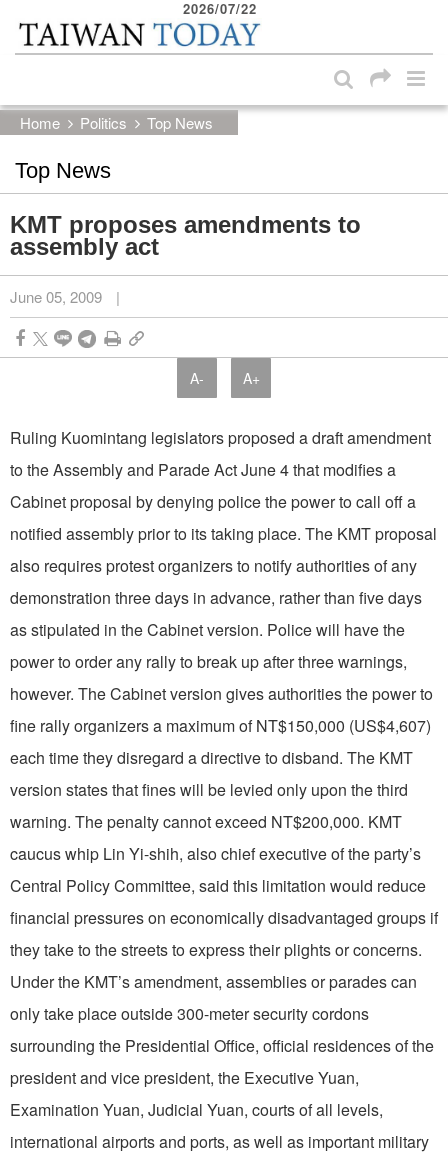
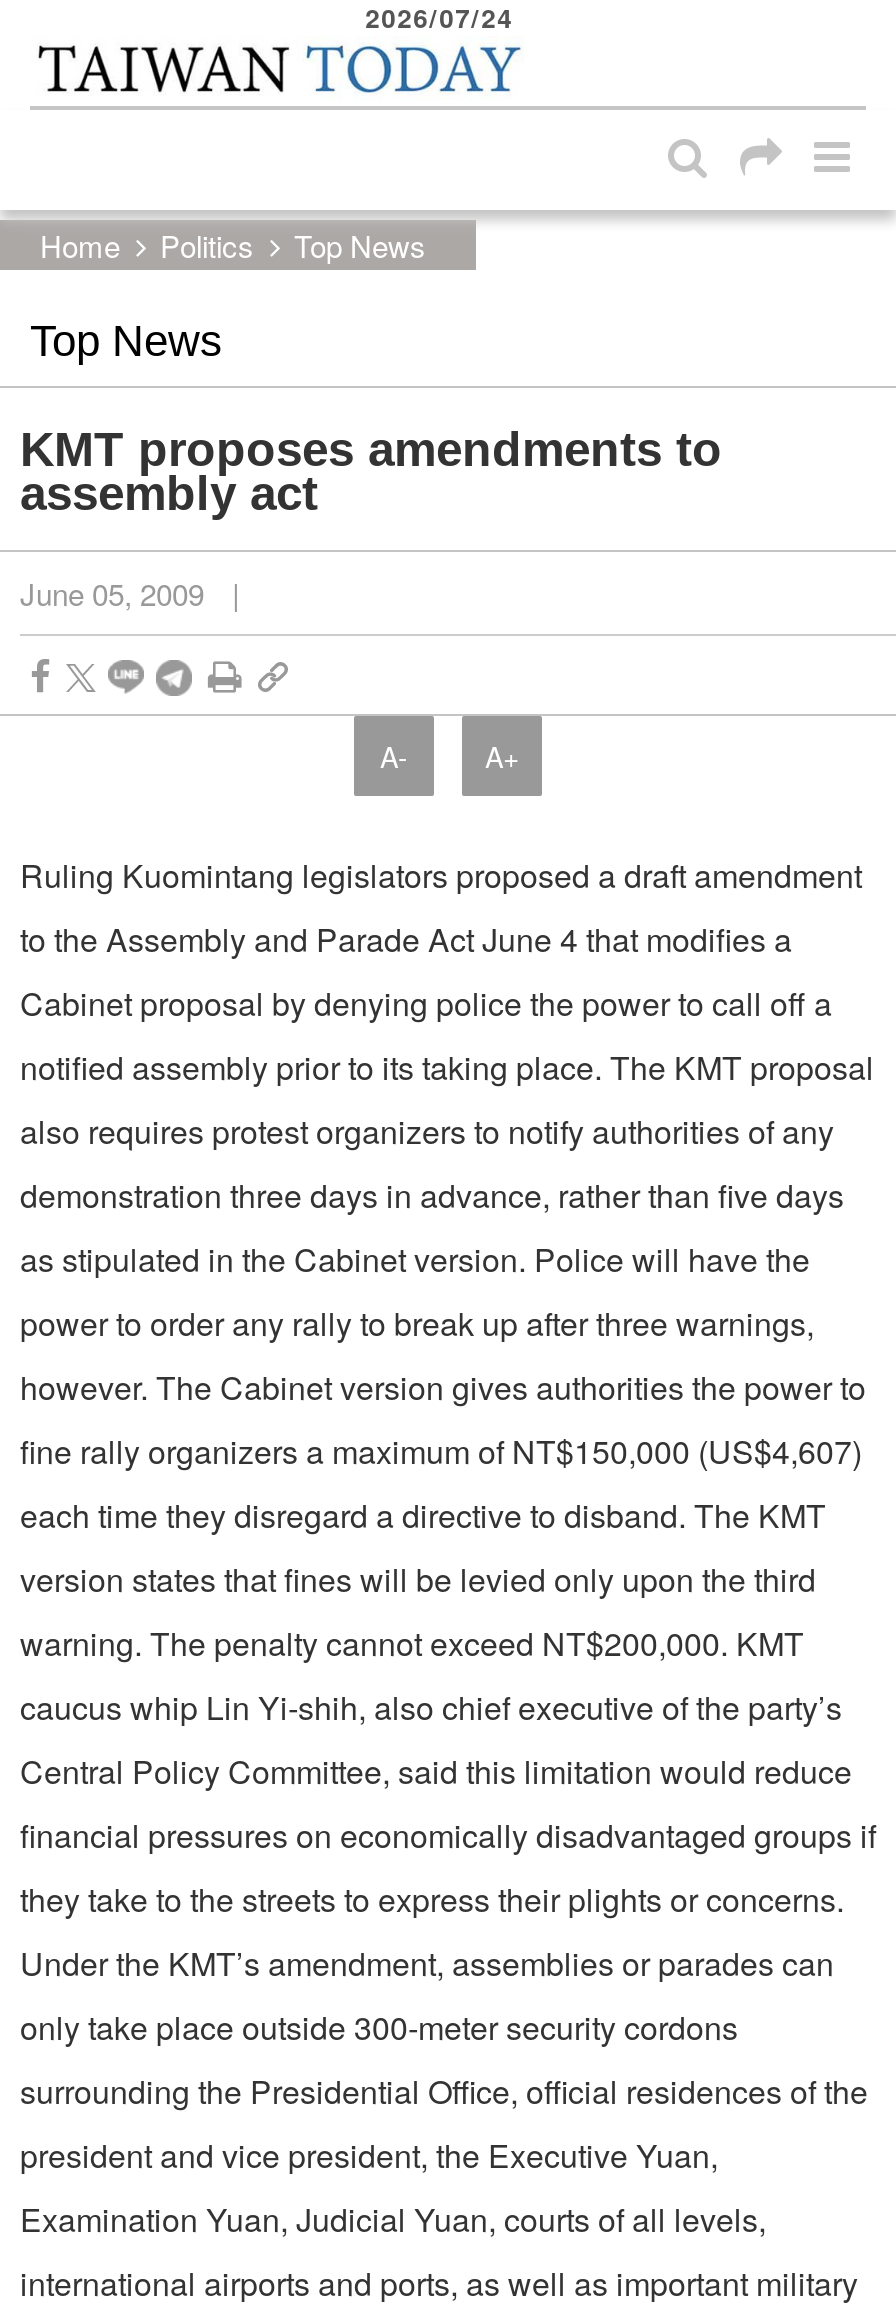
[183,0,257,18] 2026/07/22 -> [365,0,513,36] 2026/07/24

